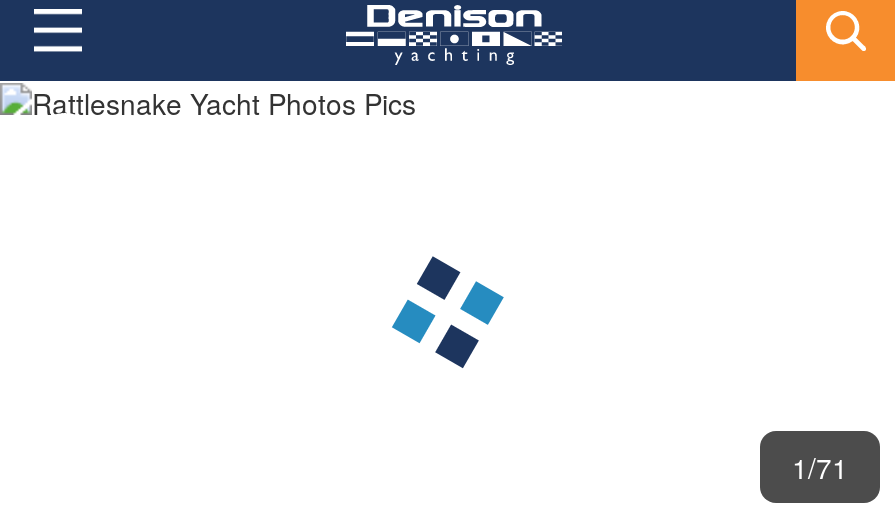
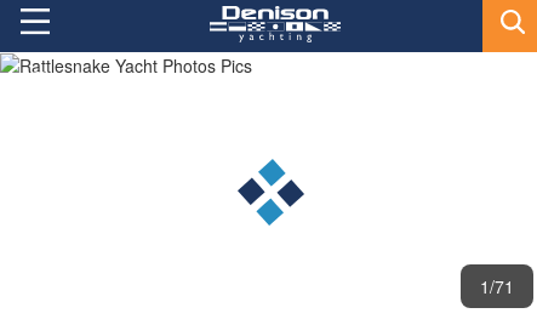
[390,255,506,369] [image] -> [236,159,305,227] [image]

